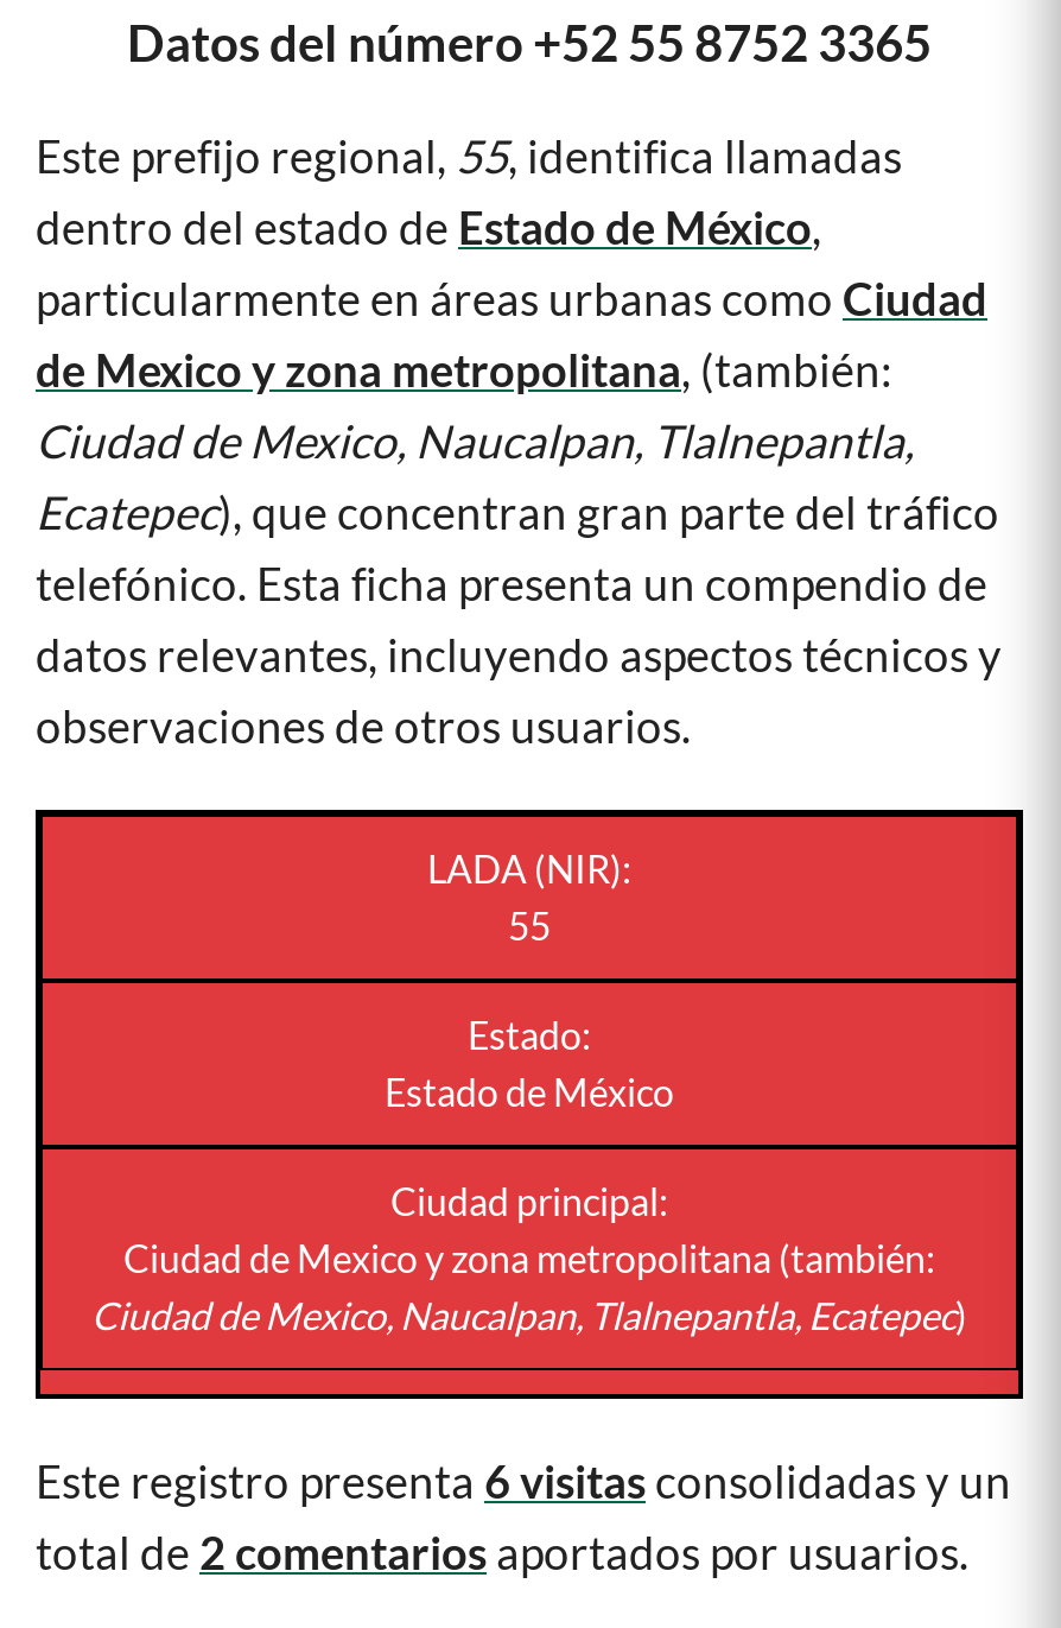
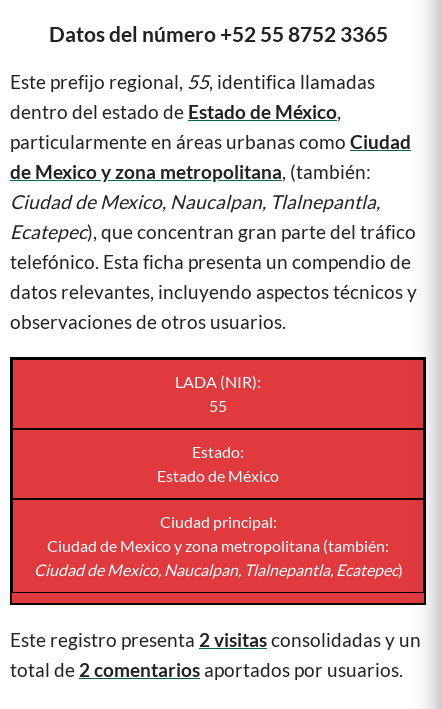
[36,1453,1011,1507] Este registro presenta 6 visitas consolidadas y un -> [10,628,421,651] Este registro presenta 2 visitas consolidadas y un

